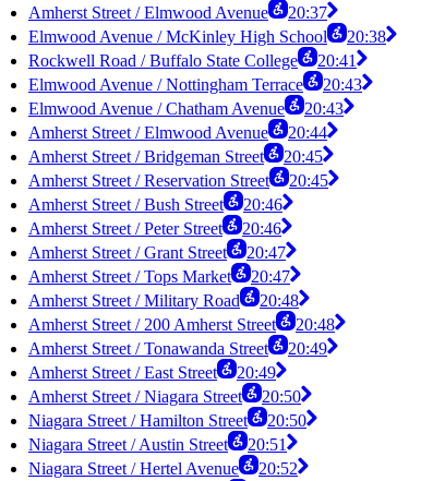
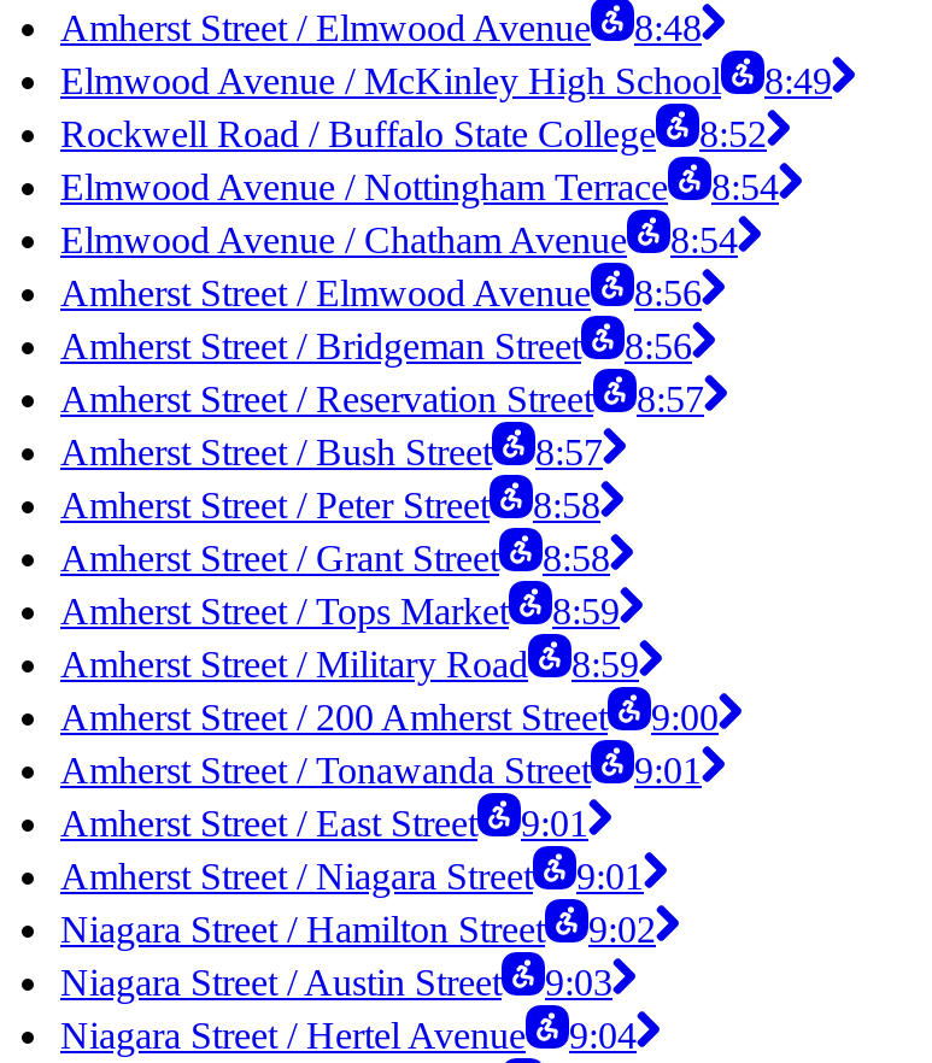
[28,3,327,22] Amherst Street / Elmwood Avenue 20:37 -> [60,8,702,49] Amherst Street / Elmwood Avenue 8:48
[28,27,386,46] Elmwood Avenue / McKinley High School 20:38 -> [60,61,832,102] Elmwood Avenue / McKinley High School 8:49
[28,51,357,70] Rockwell Road / Buffalo State College 20:41 -> [60,114,767,155] Rockwell Road / Buffalo State College 8:52
[28,75,362,94] Elmwood Avenue / Nottingham Terrace 20:43 -> [60,167,779,208] Elmwood Avenue / Nottingham Terrace 8:54
[28,99,344,118] Elmwood Avenue / Chatham Avenue 20:43 -> [60,220,738,261] Elmwood Avenue / Chatham Avenue 8:54
[28,123,327,142] Amherst Street / Elmwood Avenue 20:44 -> [60,273,702,314] Amherst Street / Elmwood Avenue 8:56
[28,147,323,166] Amherst Street / Bridgeman Street 20:45 -> [60,326,692,367] Amherst Street / Bridgeman Street 8:56
[28,171,328,190] Amherst Street / Reservation Street 20:45 -> [60,379,704,420] Amherst Street / Reservation Street 8:57
[28,195,282,214] Amherst Street / Bush Street 20:46 -> [60,432,603,473] Amherst Street / Bush Street 8:57
[28,219,281,238] Amherst Street / Peter Street 20:46 -> [60,485,600,526] Amherst Street / Peter Street 8:58
[28,243,286,262] Amherst Street / Grant Street 20:47 -> [60,538,610,579] Amherst Street / Grant Street 8:58
[28,267,290,286] Amherst Street / Tops Market 20:47 -> [60,591,620,632] Amherst Street / Tops Market 8:59
[28,291,299,310] Amherst Street / Military Road 20:48 -> [60,644,639,685] Amherst Street / Military Road 8:59
[28,315,335,334] Amherst Street / 200 Amherst Street 20:48 -> [60,697,719,738] Amherst Street / 200 Amherst Street 9:00
[28,339,327,358] Amherst Street / Tonawanda Street 20:49 -> [60,750,702,791] Amherst Street / Tonawanda Street 9:01
[28,363,276,382] Amherst Street / East Street 20:49 -> [60,803,588,844] Amherst Street / East Street 9:01
[28,387,301,406] Amherst Street / Niagara Street 20:50 -> [60,856,644,897] Amherst Street / Niagara Street 9:01
[28,411,306,430] Niagara Street / Hamilton Street 20:50 -> [60,909,656,950] Niagara Street / Hamilton Street 9:02
[28,435,287,454] Niagara Street / Austin Street 20:51 -> [60,962,612,1003] Niagara Street / Austin Street 9:03
[28,459,298,478] Niagara Street / Hertel Avenue 20:52 -> [60,1015,637,1056] Niagara Street / Hertel Avenue 9:04

